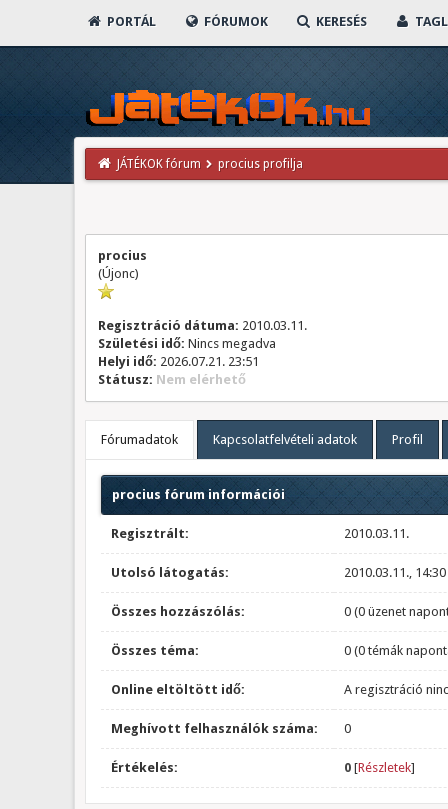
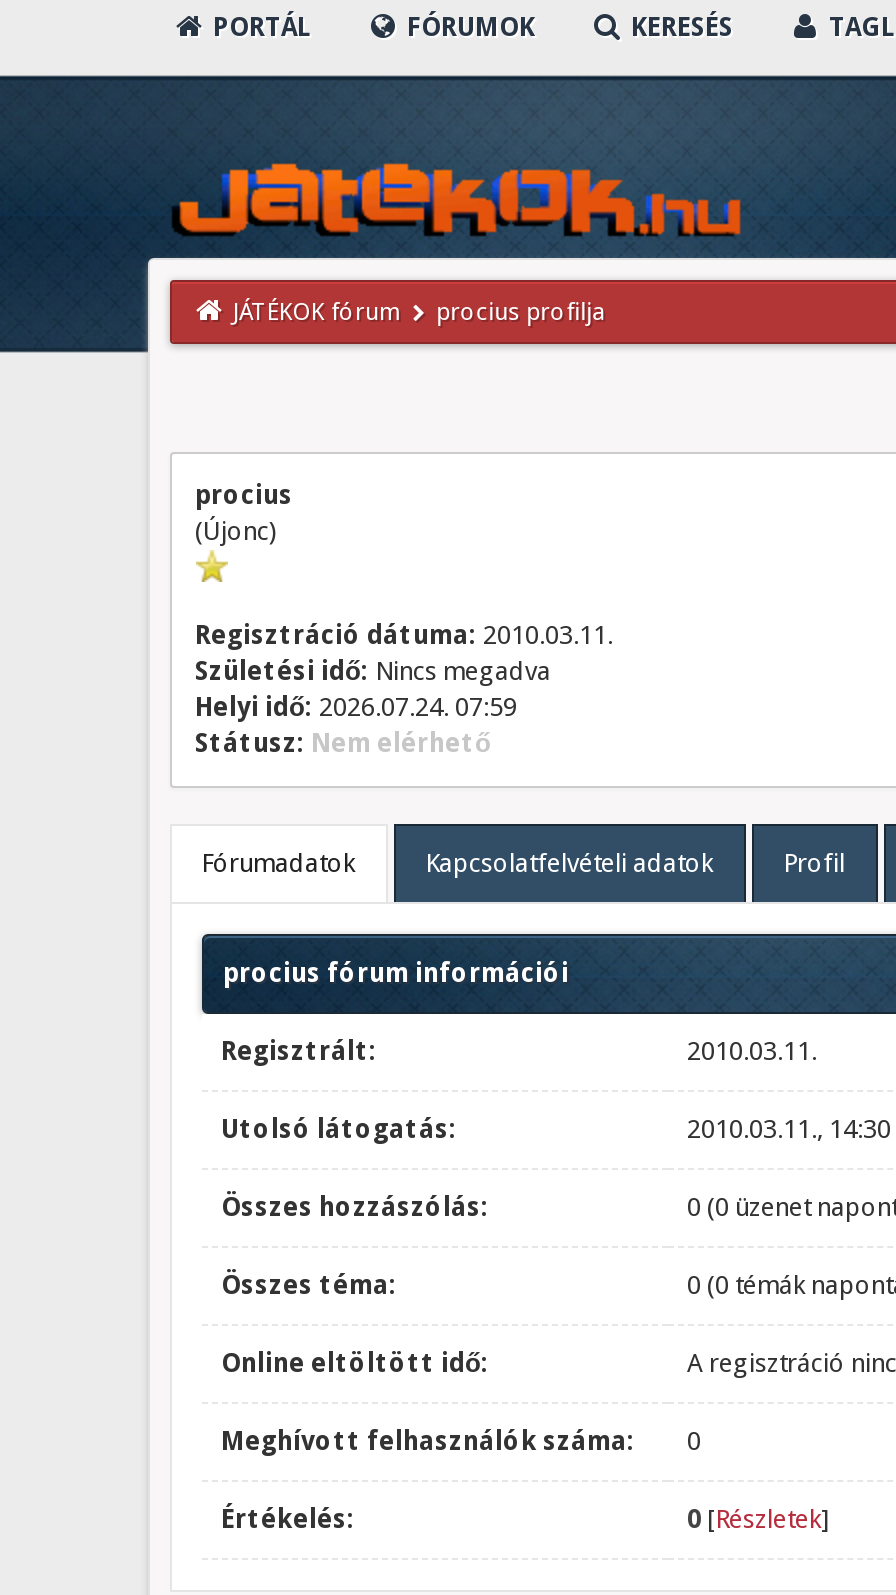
[97,354,258,369] Helyi idő: 2026.07.21. 23:51 -> [195,692,517,722] Helyi idő: 2026.07.24. 07:59

